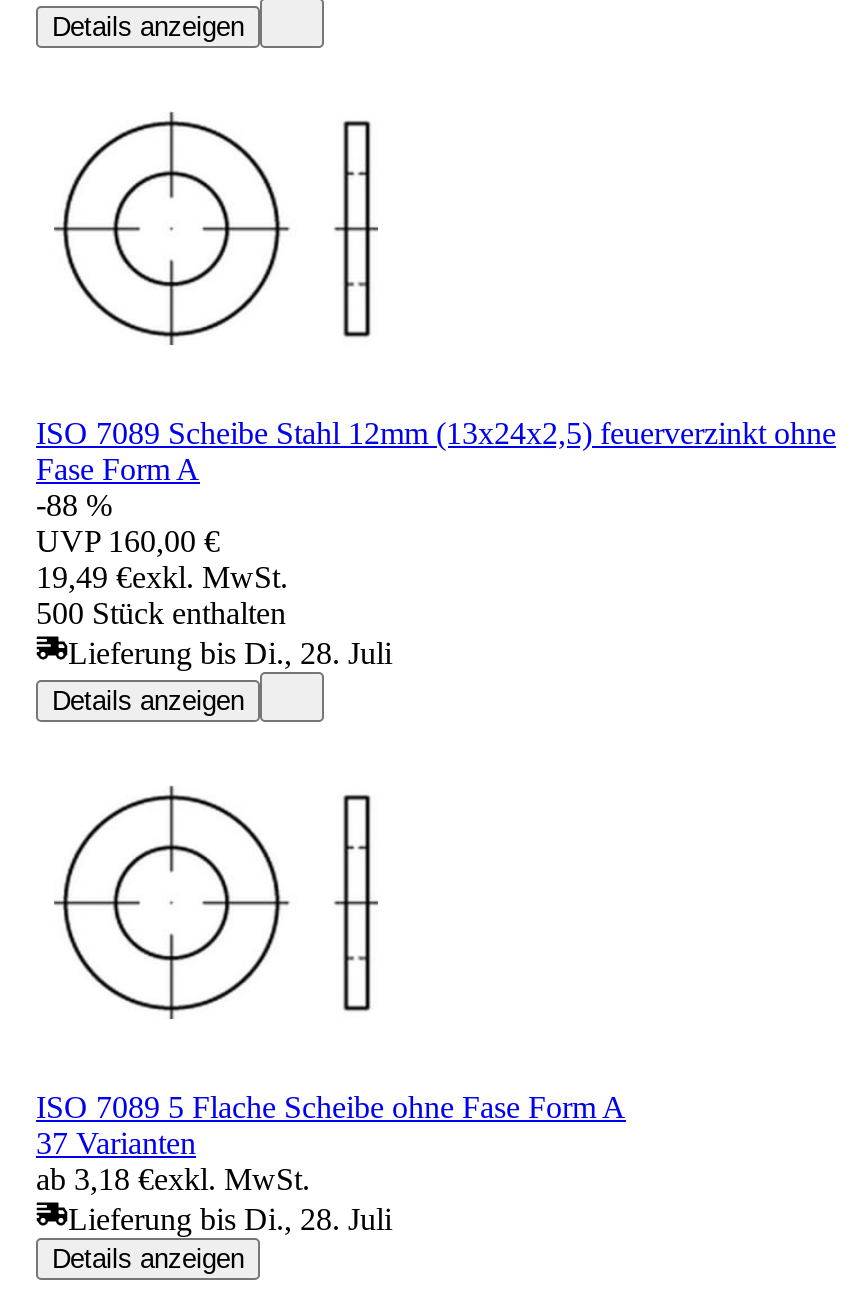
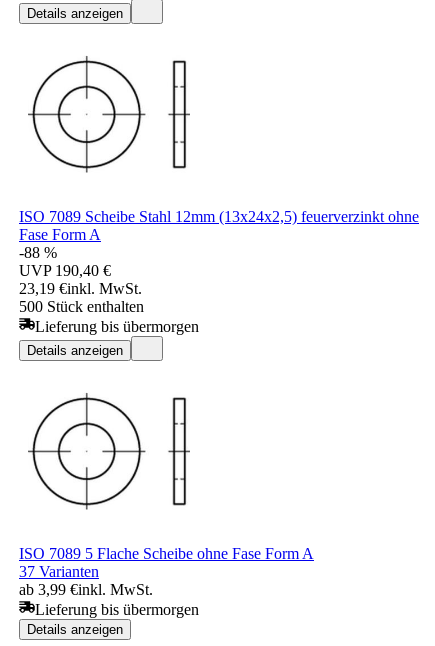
[36,524,220,558] UVP 160,00 € -> [19,262,111,279] UVP 190,40 €
[36,560,288,594] 19,49 €exkl. MwSt. -> [19,280,142,297] 23,19 €inkl. MwSt.
[68,636,392,670] Lieferung bis Di., 28. Juli -> [35,318,199,335] Lieferung bis übermorgen
[36,1162,392,1236] ab 3,18 €exkl. MwSt. | Lieferung bis Di., 28. Juli -> [19,581,199,618] ab 3,99 €inkl. MwSt. | Lieferung bis übermorgen

